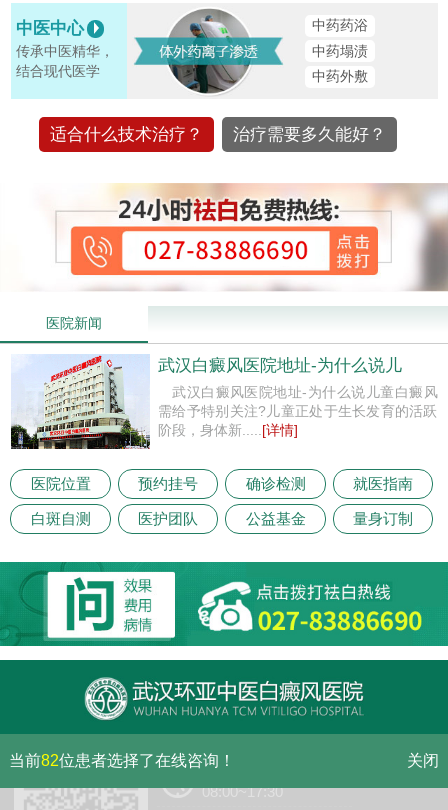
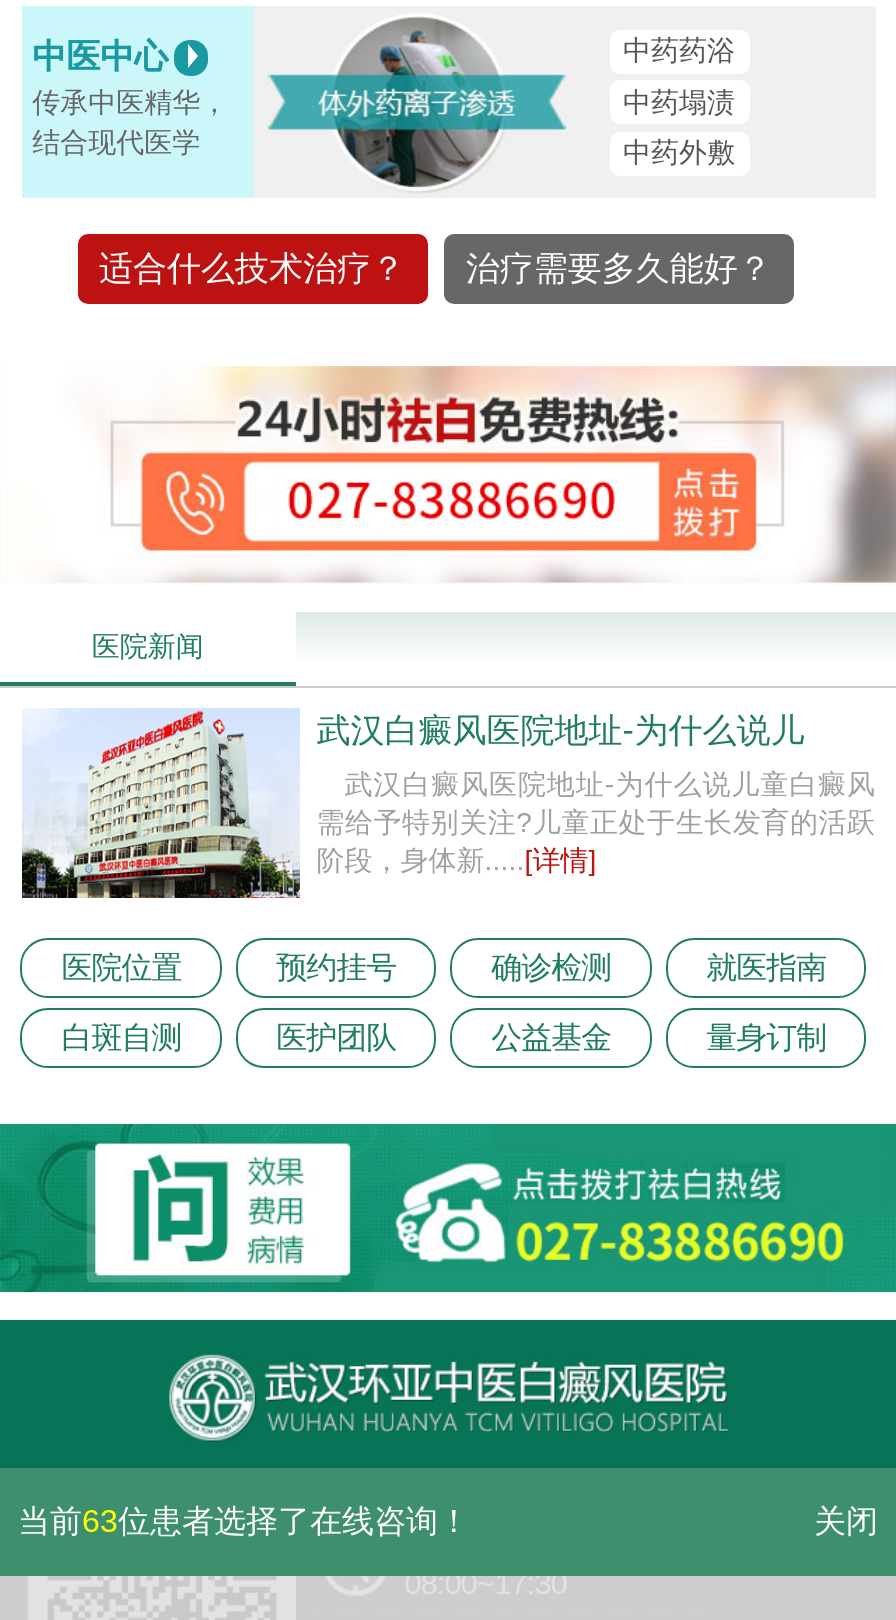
[9,752,235,769] 当前82位患者选择了在线咨询！ -> [18,1504,470,1538] 当前63位患者选择了在线咨询！

